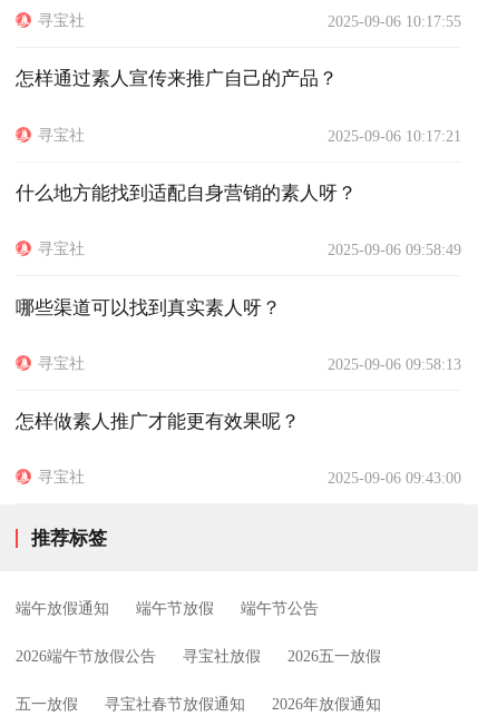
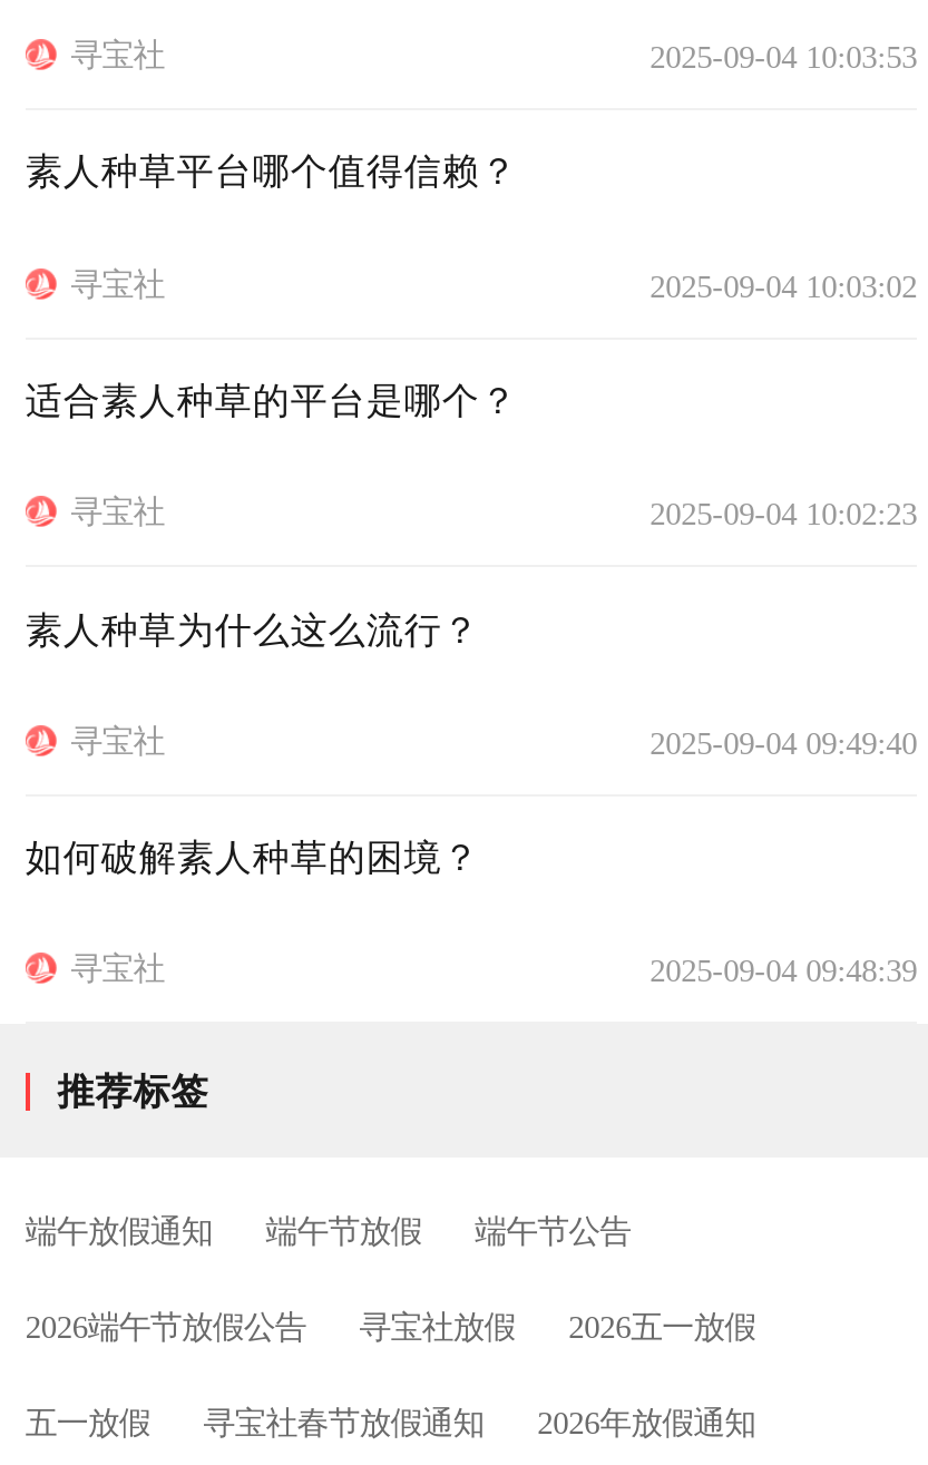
[328,12,461,30] 2025-09-06 10:17:55 -> [650,39,917,75] 2025-09-04 10:03:53
[15,68,337,90] 怎样通过素人宣传来推广自己的产品？ -> [25,152,518,194] 素人种草平台哪个值得信赖？
[328,127,461,145] 2025-09-06 10:17:21 -> [650,268,917,304] 2025-09-04 10:03:02
[15,183,356,204] 什么地方能找到适配自身营销的素人呀？ -> [25,380,518,422] 适合素人种草的平台是哪个？
[328,241,461,259] 2025-09-06 09:58:49 -> [650,496,917,532] 2025-09-04 10:02:23
[15,297,281,318] 哪些渠道可以找到真实素人呀？ -> [25,608,480,651] 素人种草为什么这么流行？
[328,355,461,373] 2025-09-06 09:58:13 -> [650,725,917,760] 2025-09-04 09:49:40
[15,411,300,432] 怎样做素人推广才能更有效果呢？ -> [25,837,480,879] 如何破解素人种草的困境？
[328,469,461,487] 2025-09-06 09:43:00 -> [650,953,917,989] 2025-09-04 09:48:39

